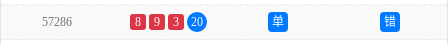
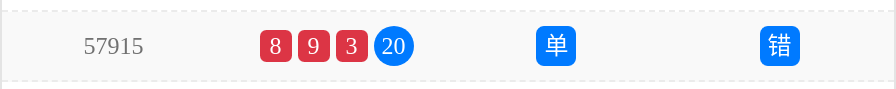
[42,15,72,29] 57286 -> [84,32,144,60] 57915

